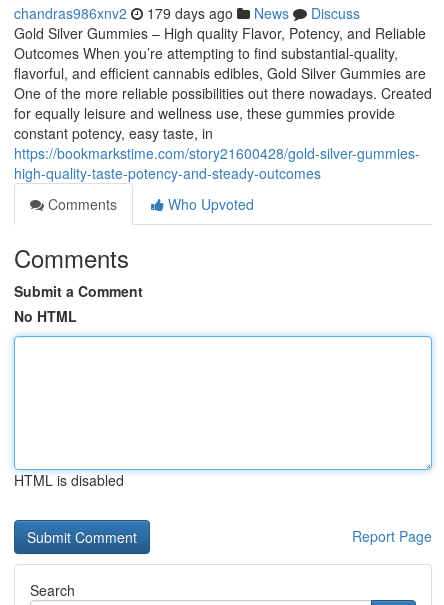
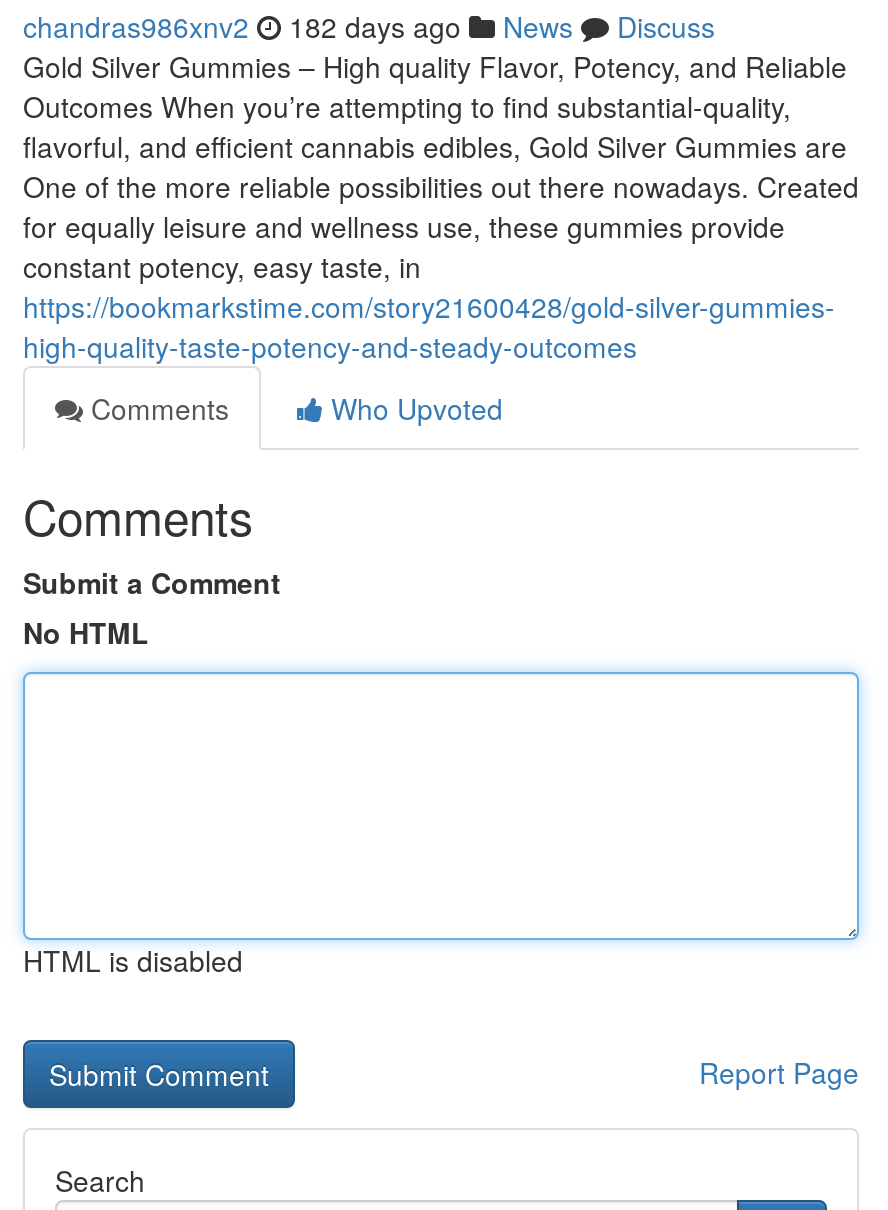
[14,3,360,23] chandras986xnv2 179 days ago News Discuss -> [23,6,715,46] chandras986xnv2 182 days ago News Discuss

